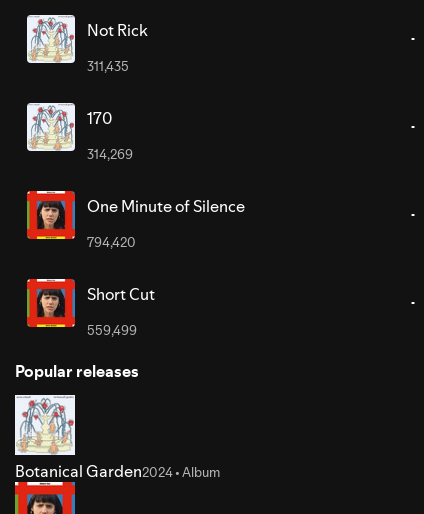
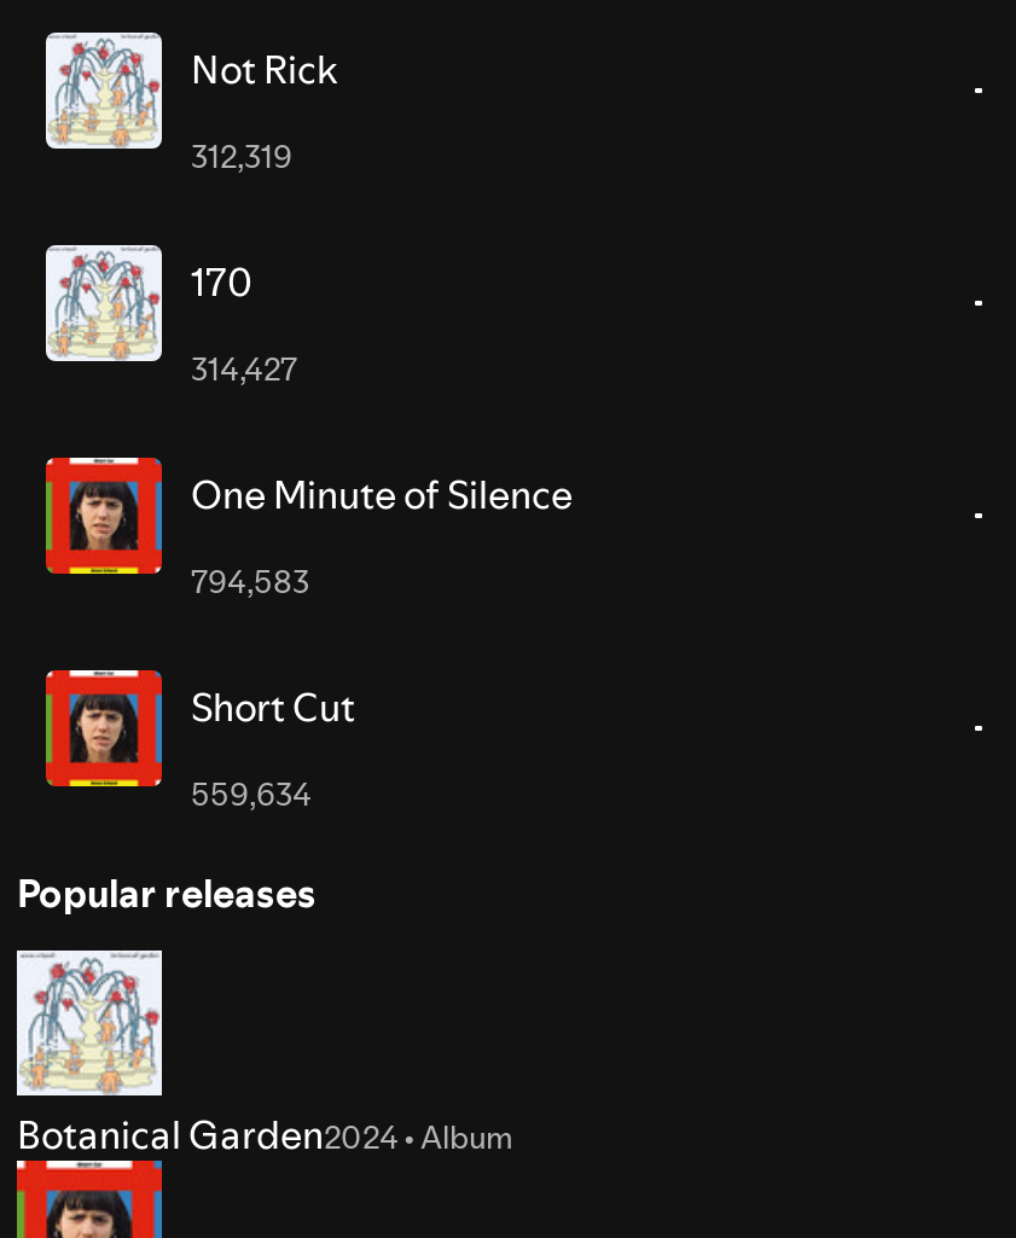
[87,57,129,75] 311,435 -> [191,133,292,177] 312,319
[87,145,133,163] 314,269 -> [191,346,297,389] 314,427
[87,233,136,251] 794,420 -> [191,558,309,602] 794,583
[87,321,137,339] 559,499 -> [191,771,312,814] 559,634

